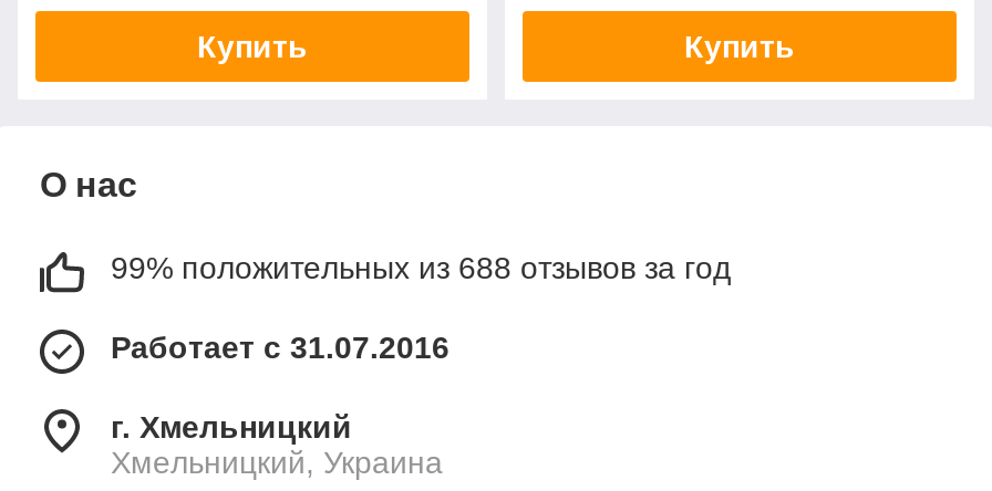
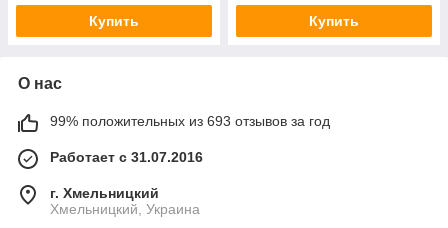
[111,251,731,286] 99% положительных из 688 отзывов за год -> [50,113,330,129] 99% положительных из 693 отзывов за год

